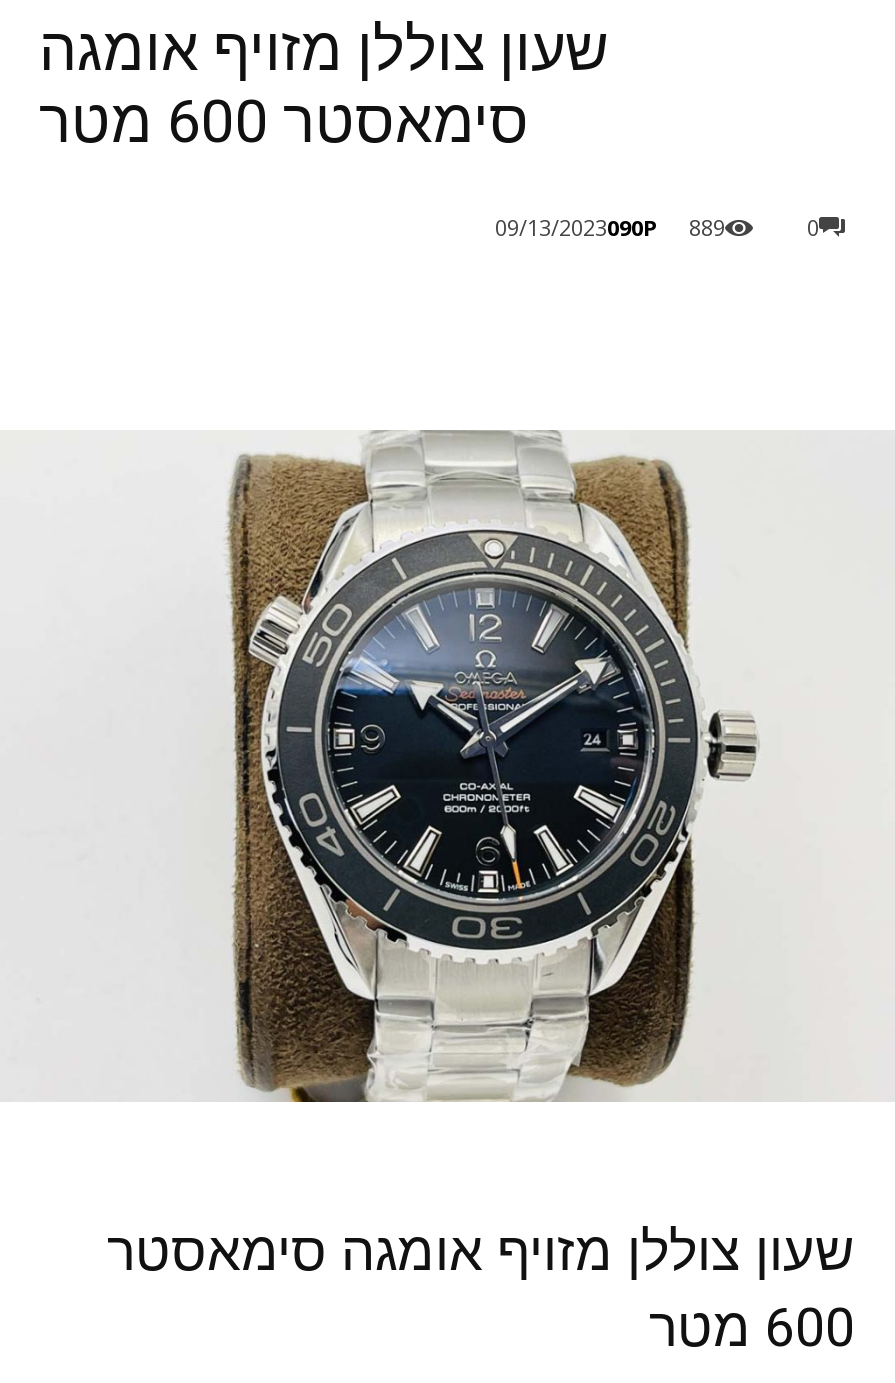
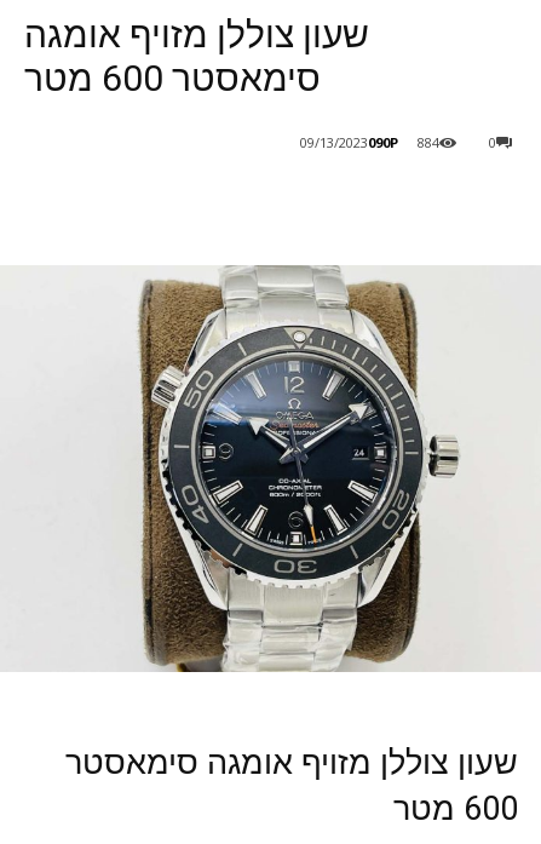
[495,211,725,242] 09/13/2023 090P 889 -> [300,133,439,151] 09/13/2023 090P 884

